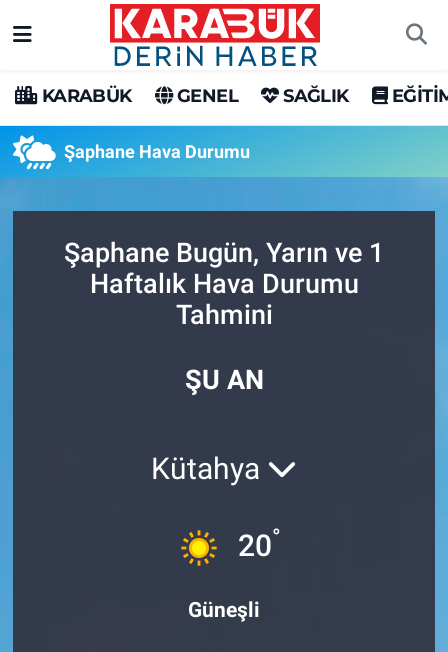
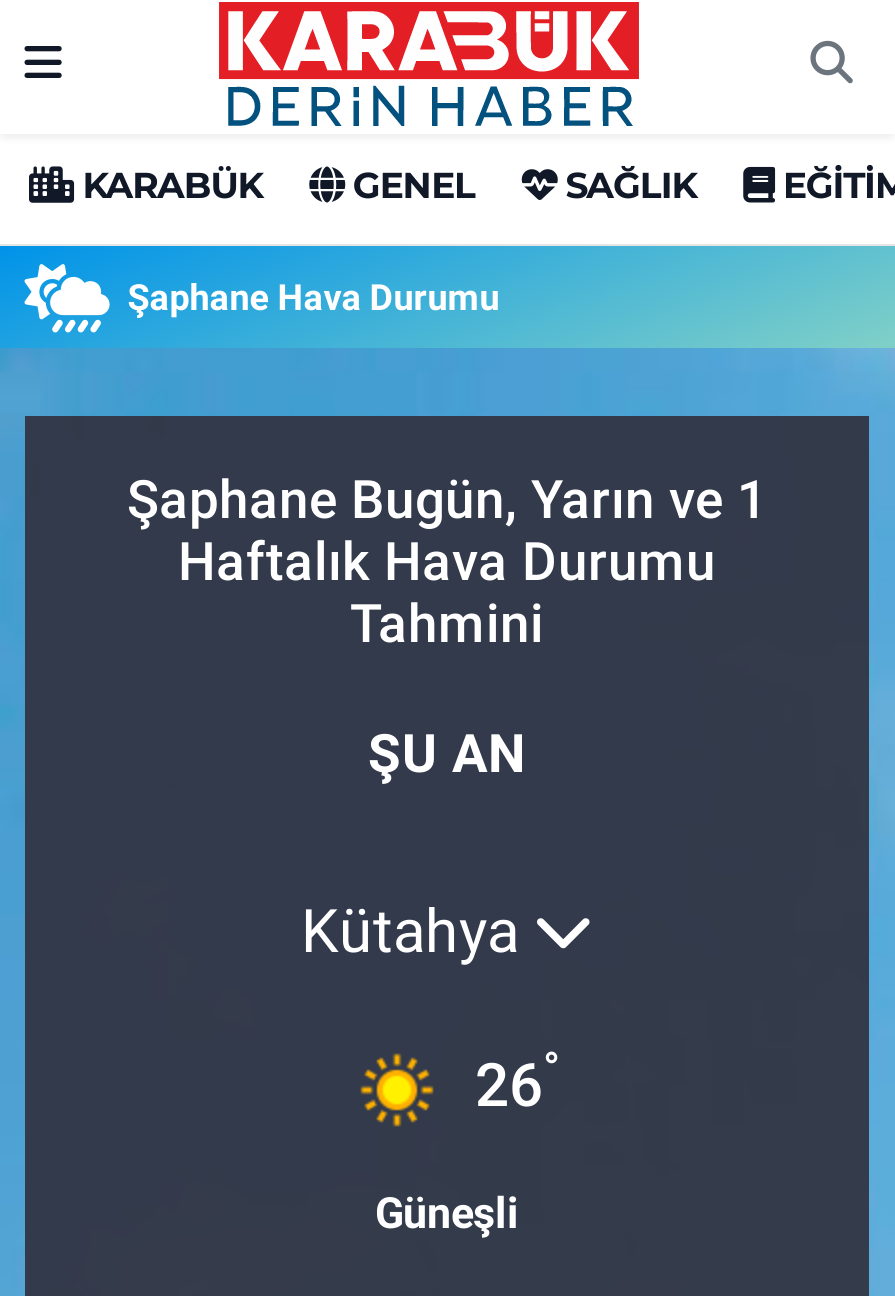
[238,524,281,563] 20° -> [475,1042,561,1120] 26°

